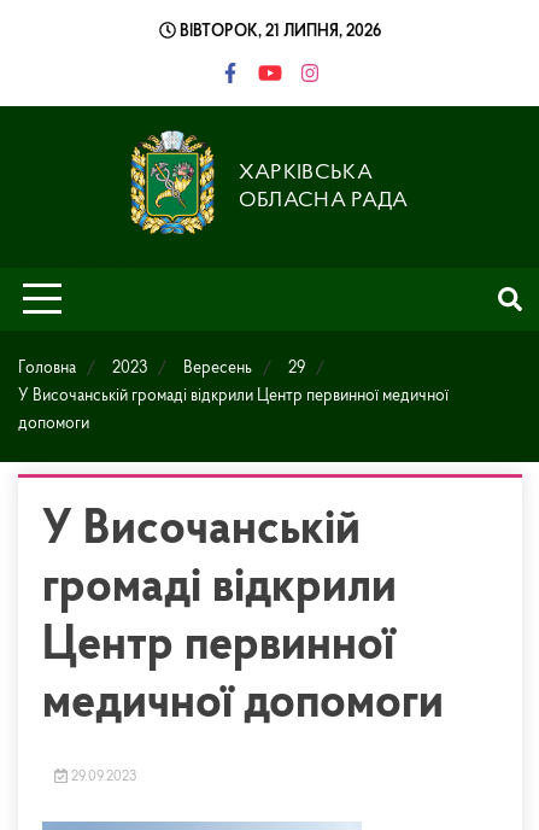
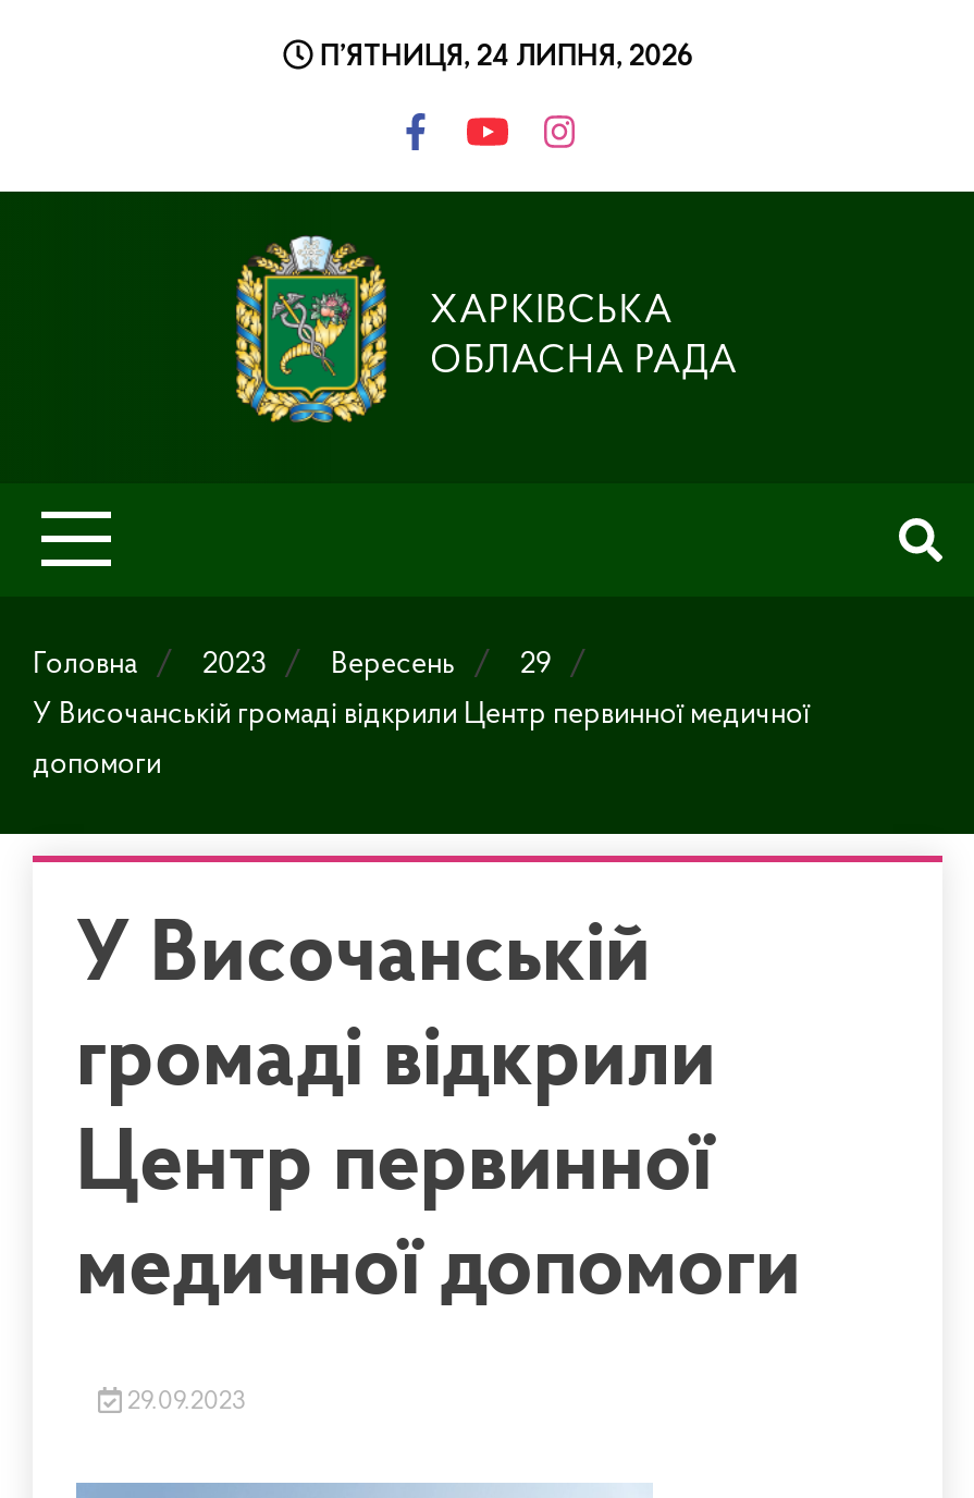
[176,23,381,41] ВІВТОРОК, 21 ЛИПНЯ, 2026 -> [313,41,692,74] П’ЯТНИЦЯ, 24 ЛИПНЯ, 2026

